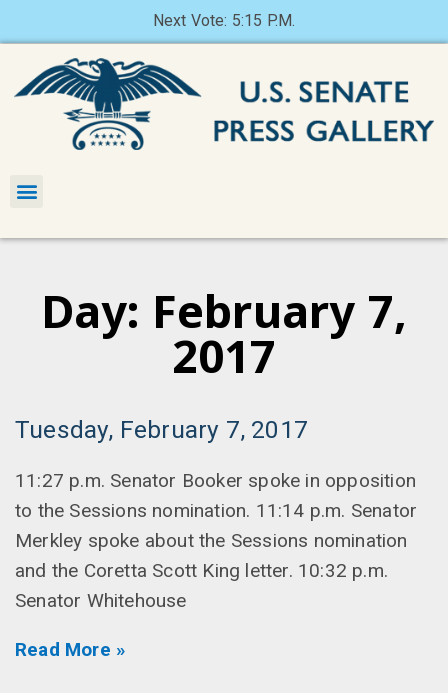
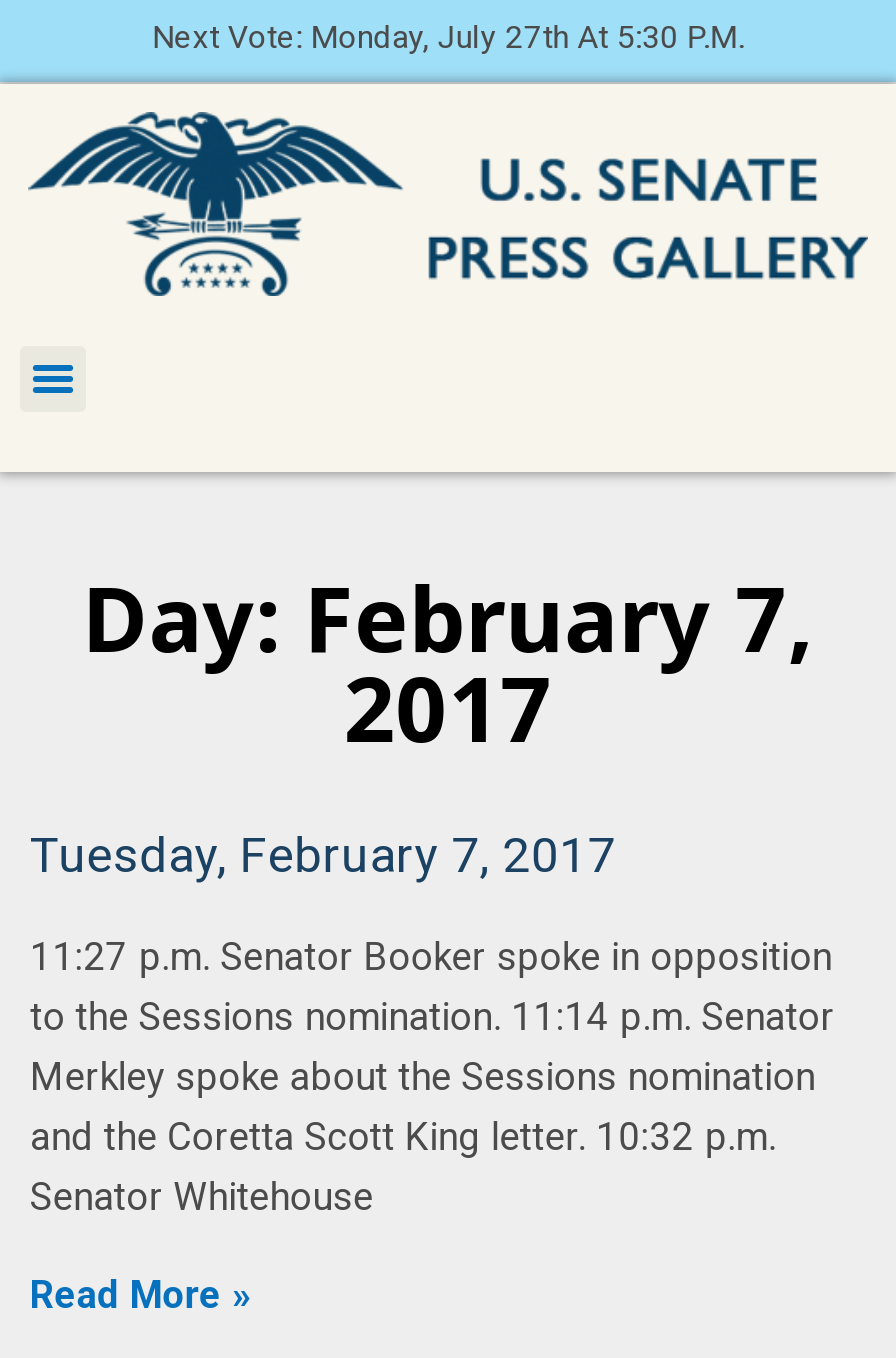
[152,11,295,30] Next Vote: 5:15 P.M. -> [152,18,744,56] Next Vote: Monday, July 27th At 5:30 P.M.

